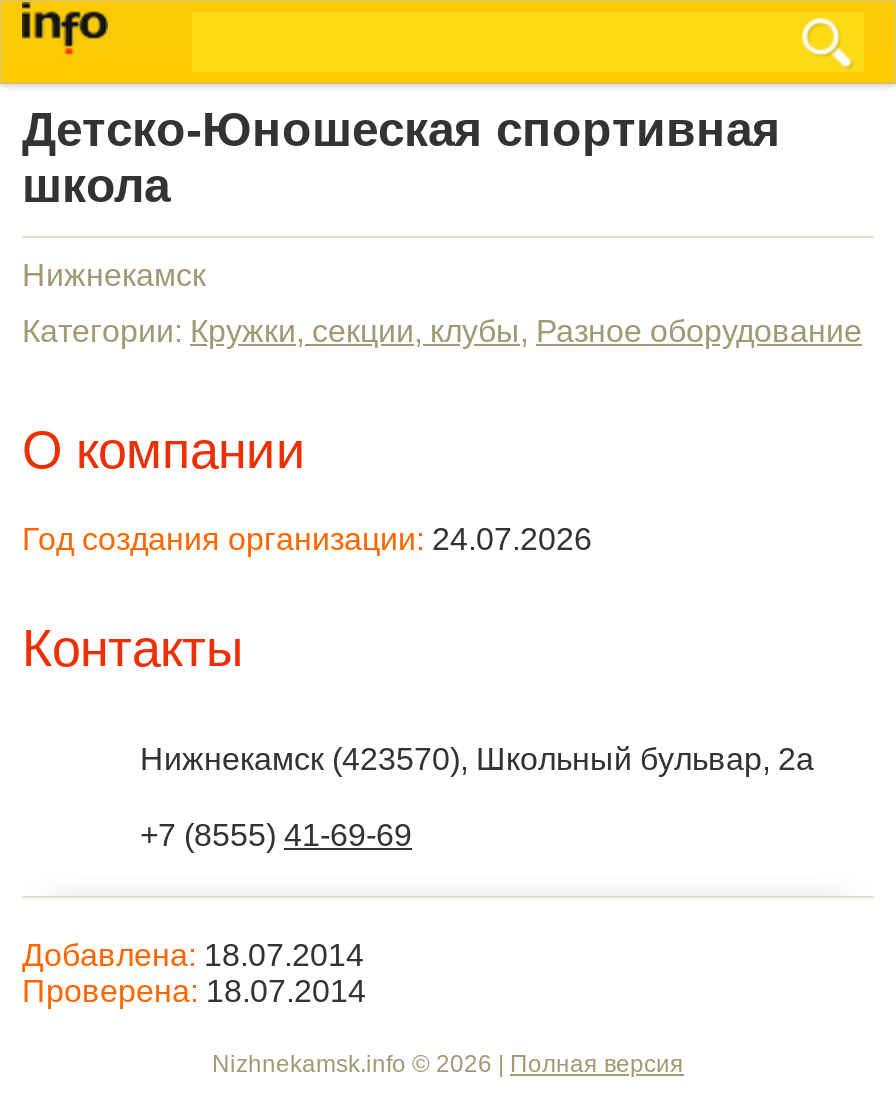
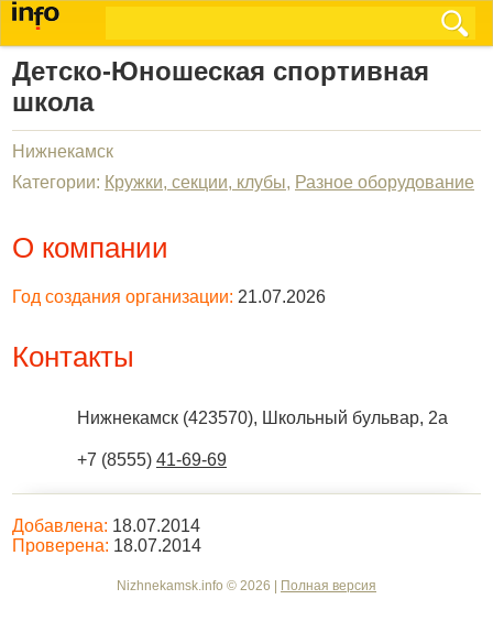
[22,522,592,556] Год создания организации: 24.07.2026 -> [12,287,326,306] Год создания организации: 21.07.2026

